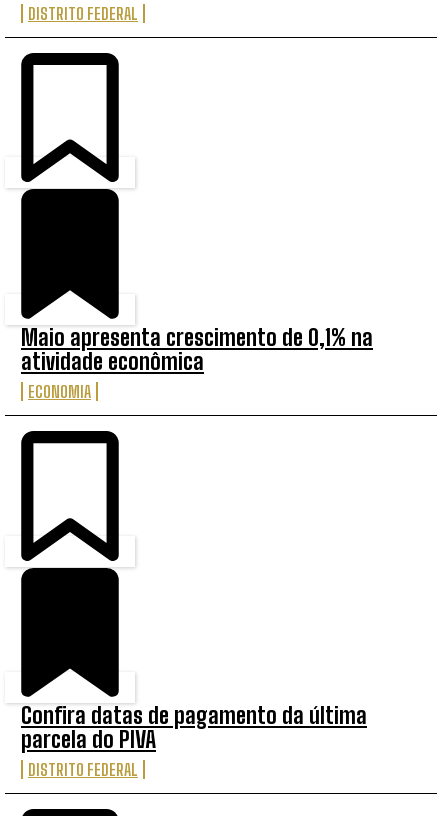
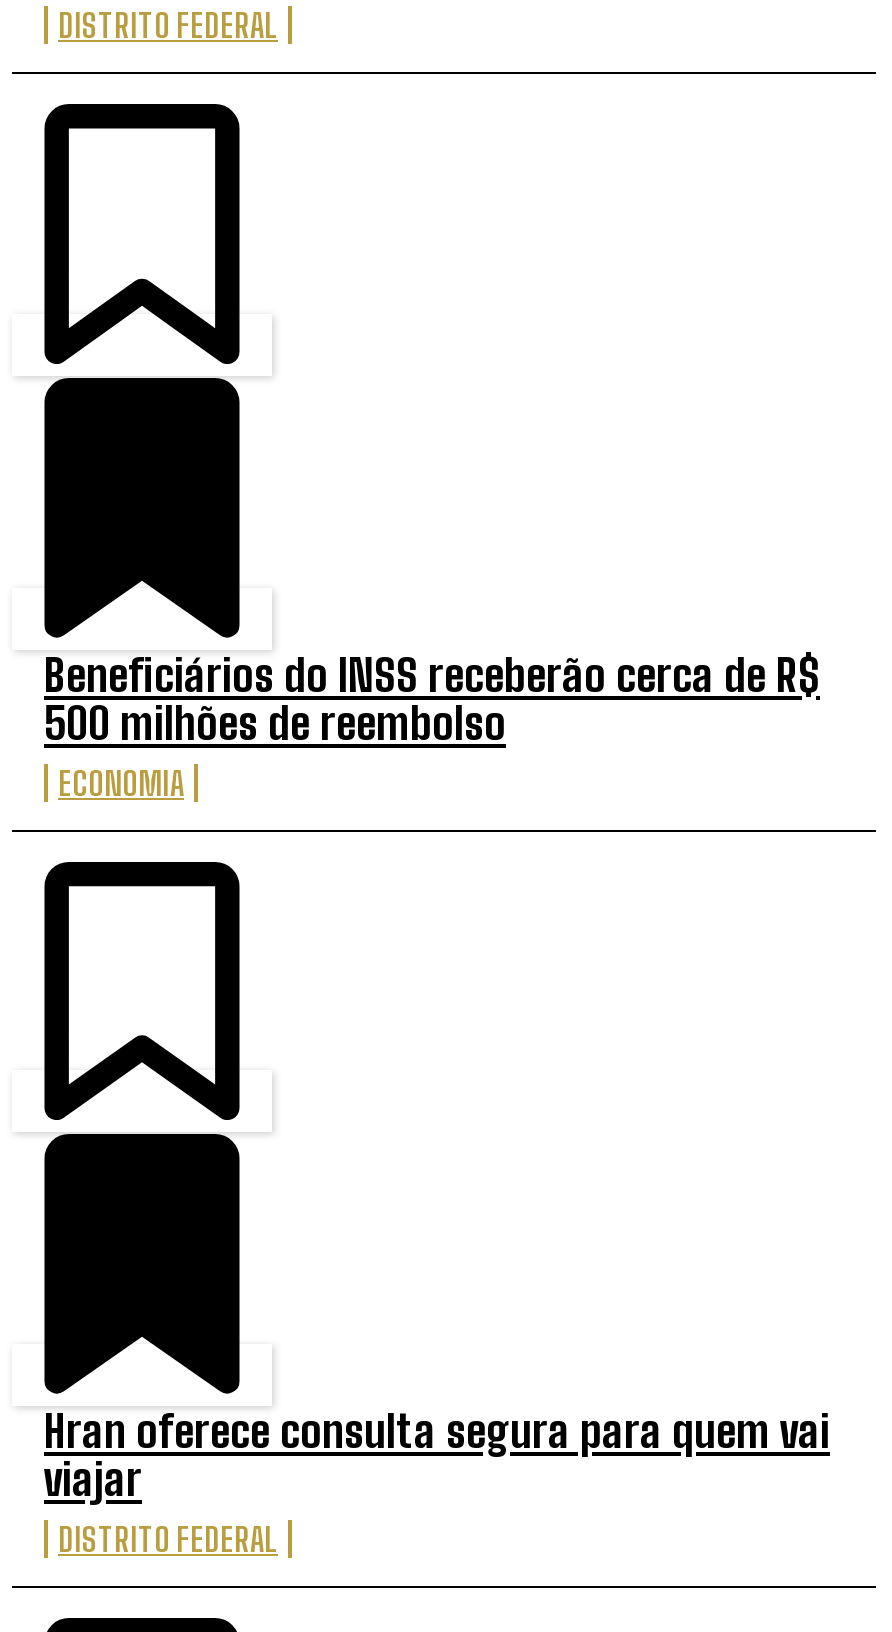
[21,324,373,375] Maio apresenta crescimento de 0,1% na | atividade econômica -> [44,648,820,750] Beneficiários do INSS receberão cerca de R$ | 500 milhões de reembolso
[21,702,367,753] Confira datas de pagamento da última | parcela do PIVA -> [44,1405,830,1507] Hran oferece consulta segura para quem vai | viajar

